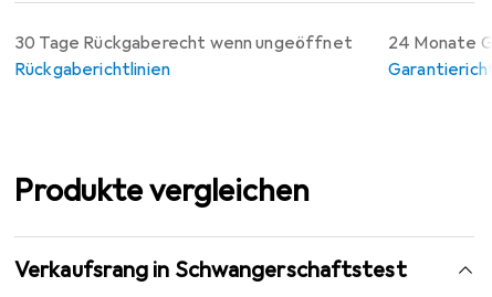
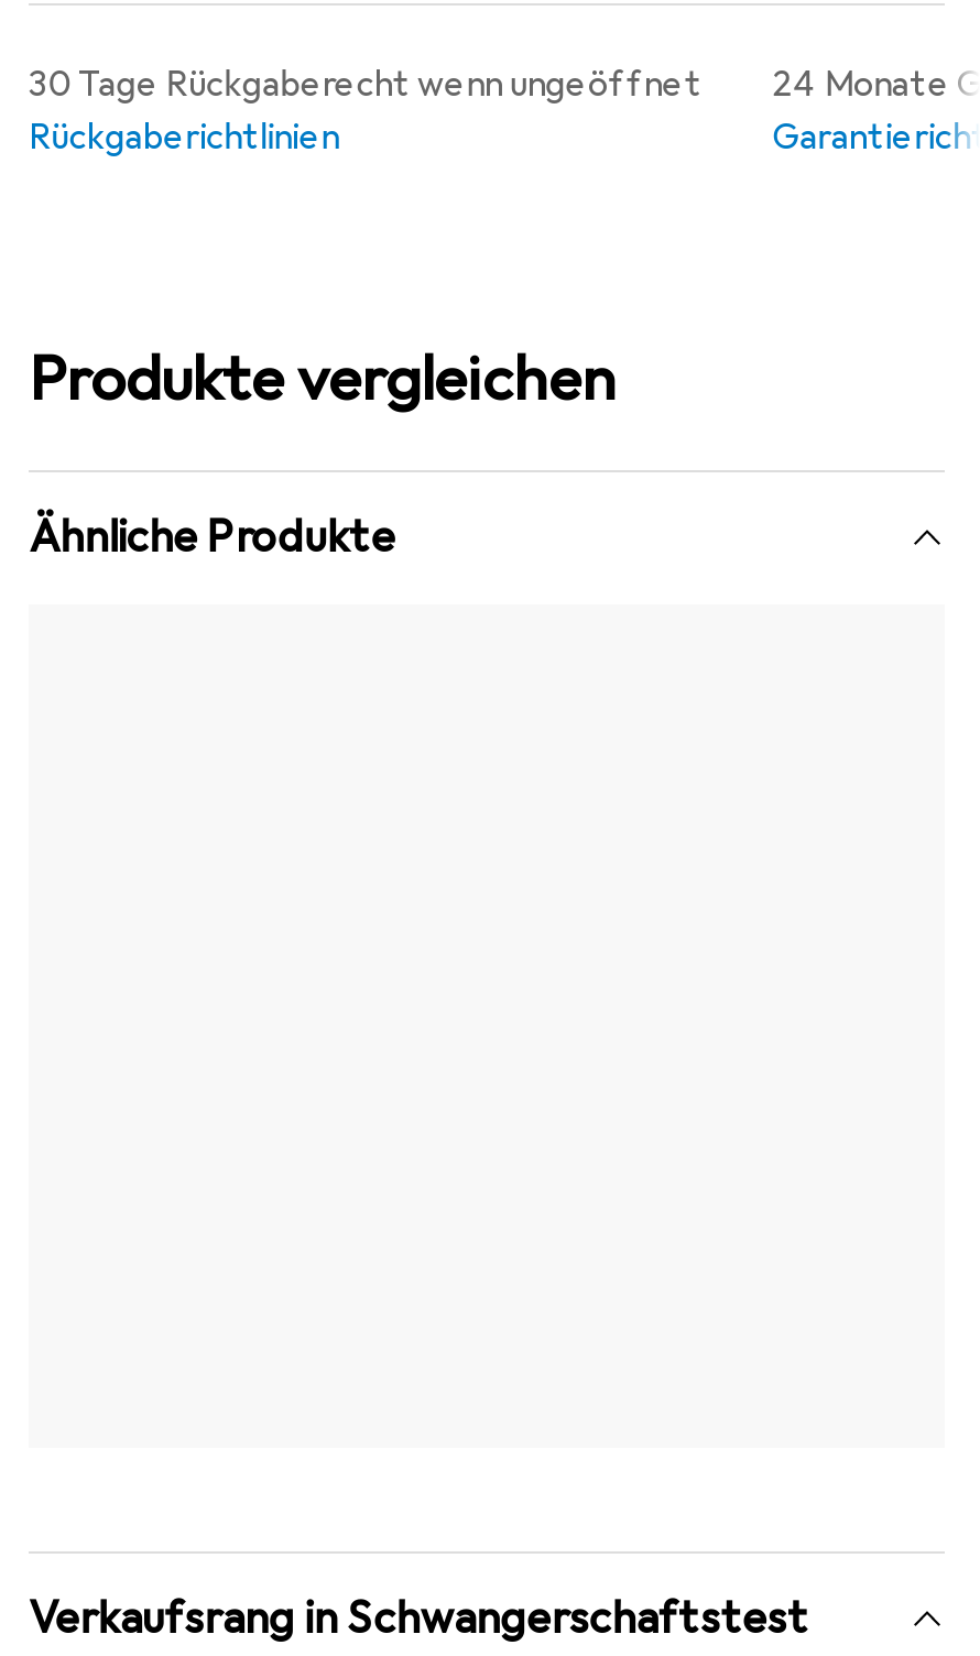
none -> [29,510,396,565] Ähnliche Produkte

